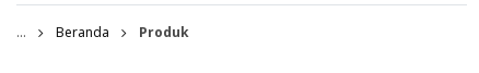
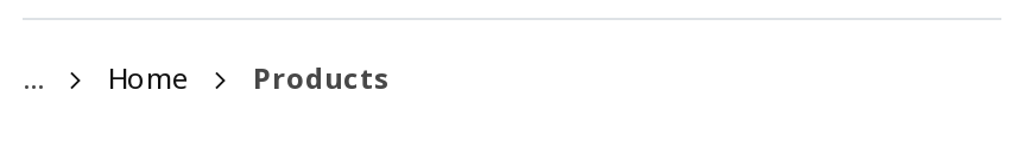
[56,23,189,41] Beranda | Produk -> [108,58,391,98] Home | Products

